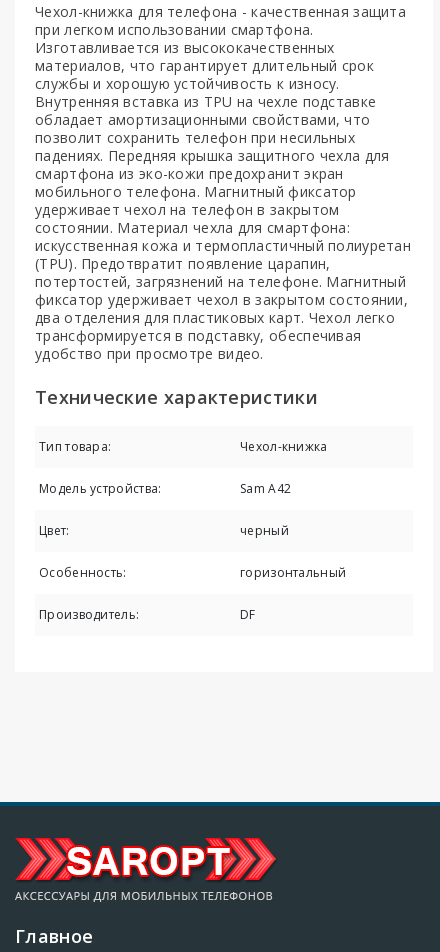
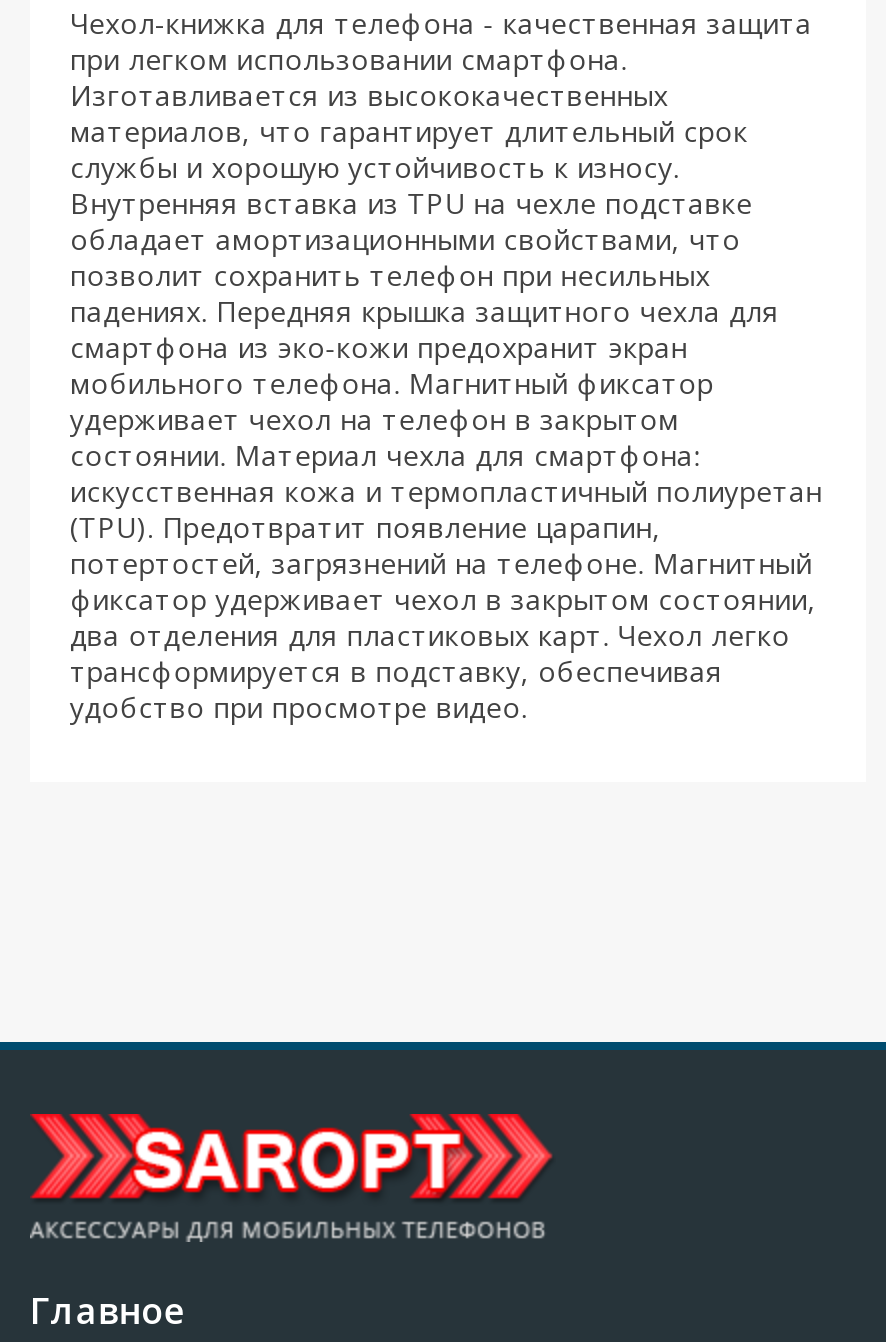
[35,385,346,623] Технические характеристики | Тип товара: | Чехол-книжка | Модель устройства: | Sam A42 | Цвет: | черный | Особенность: | горизонтальный | Производитель: | DF -> none

